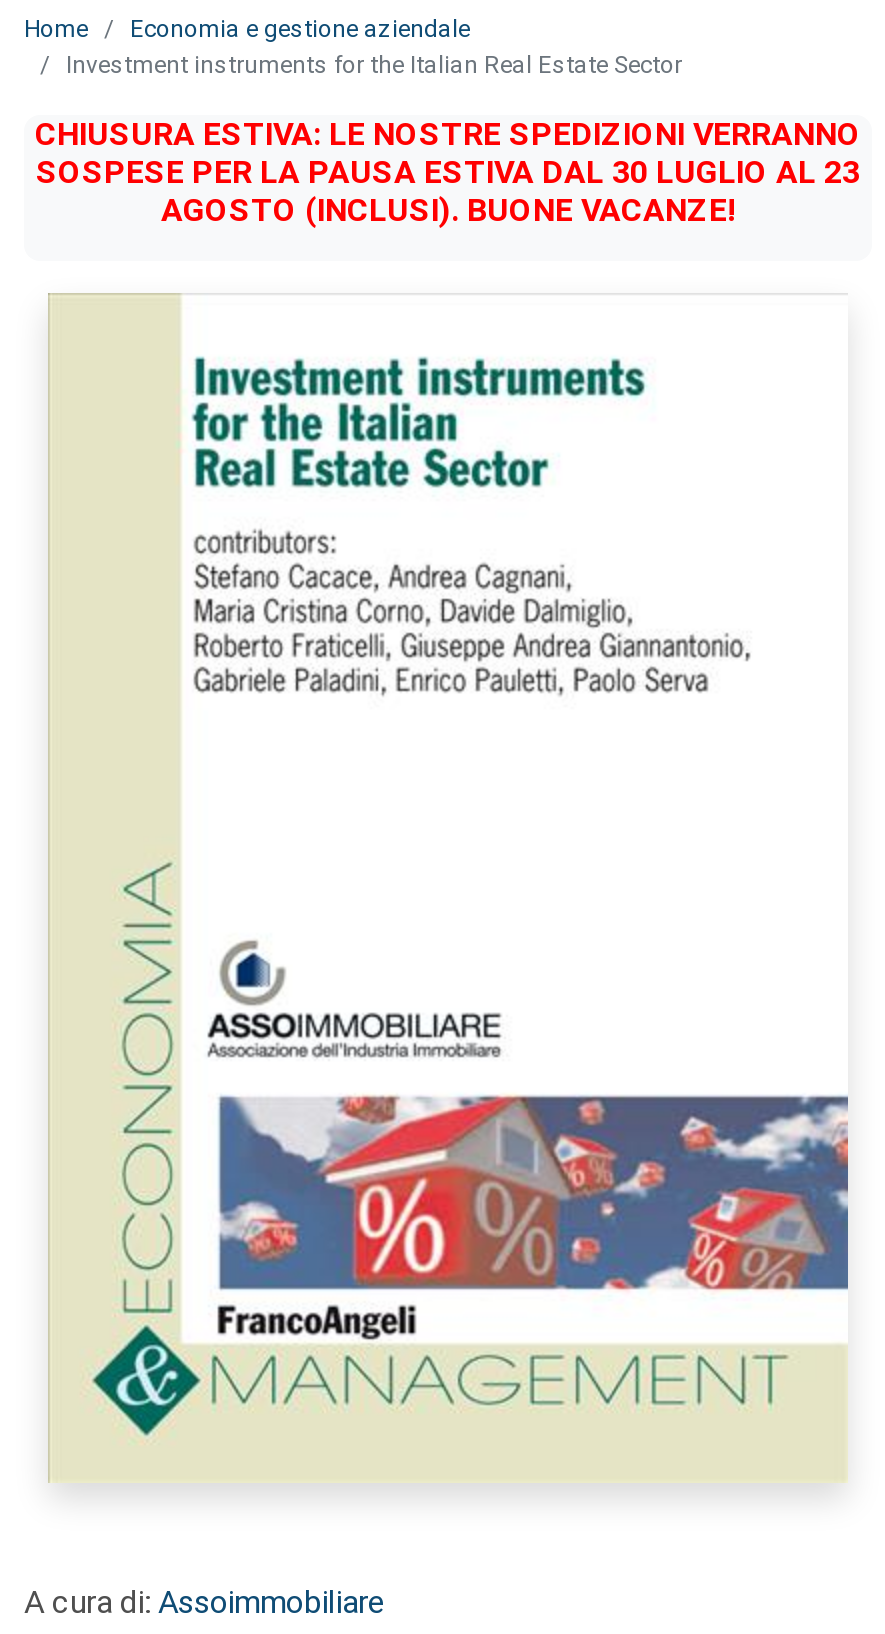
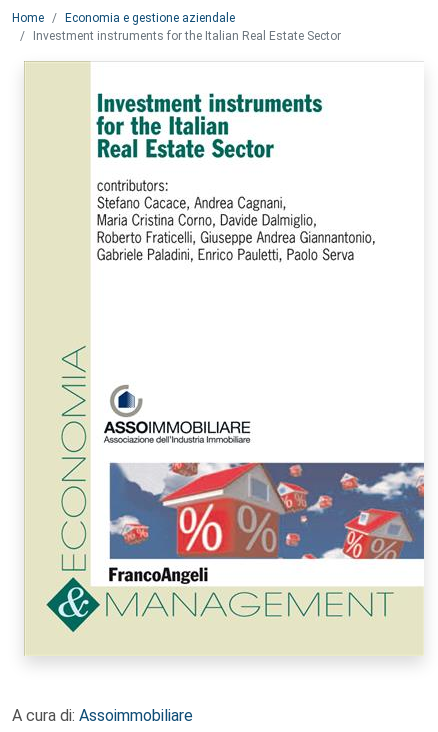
[35,115,861,229] CHIUSURA ESTIVA: LE NOSTRE SPEDIZIONI VERRANNO | SOSPESE PER LA PAUSA ESTIVA DAL 30 LUGLIO AL 23 | AGOSTO (INCLUSI). BUONE VACANZE! -> none

